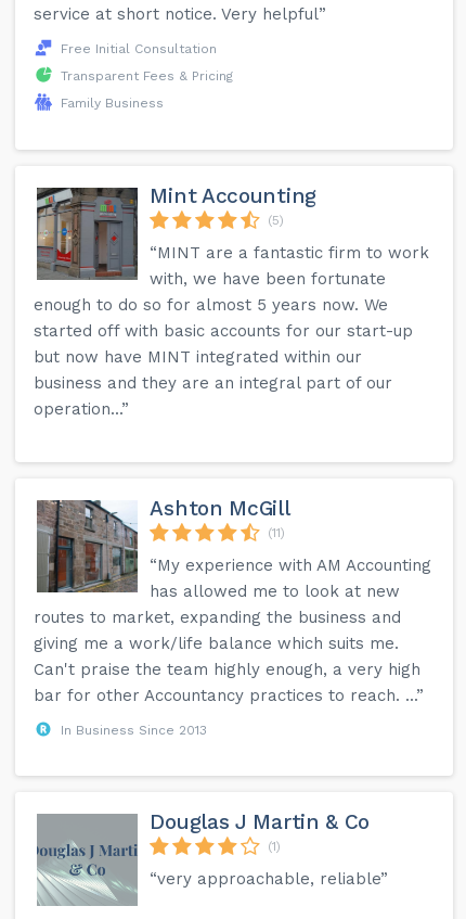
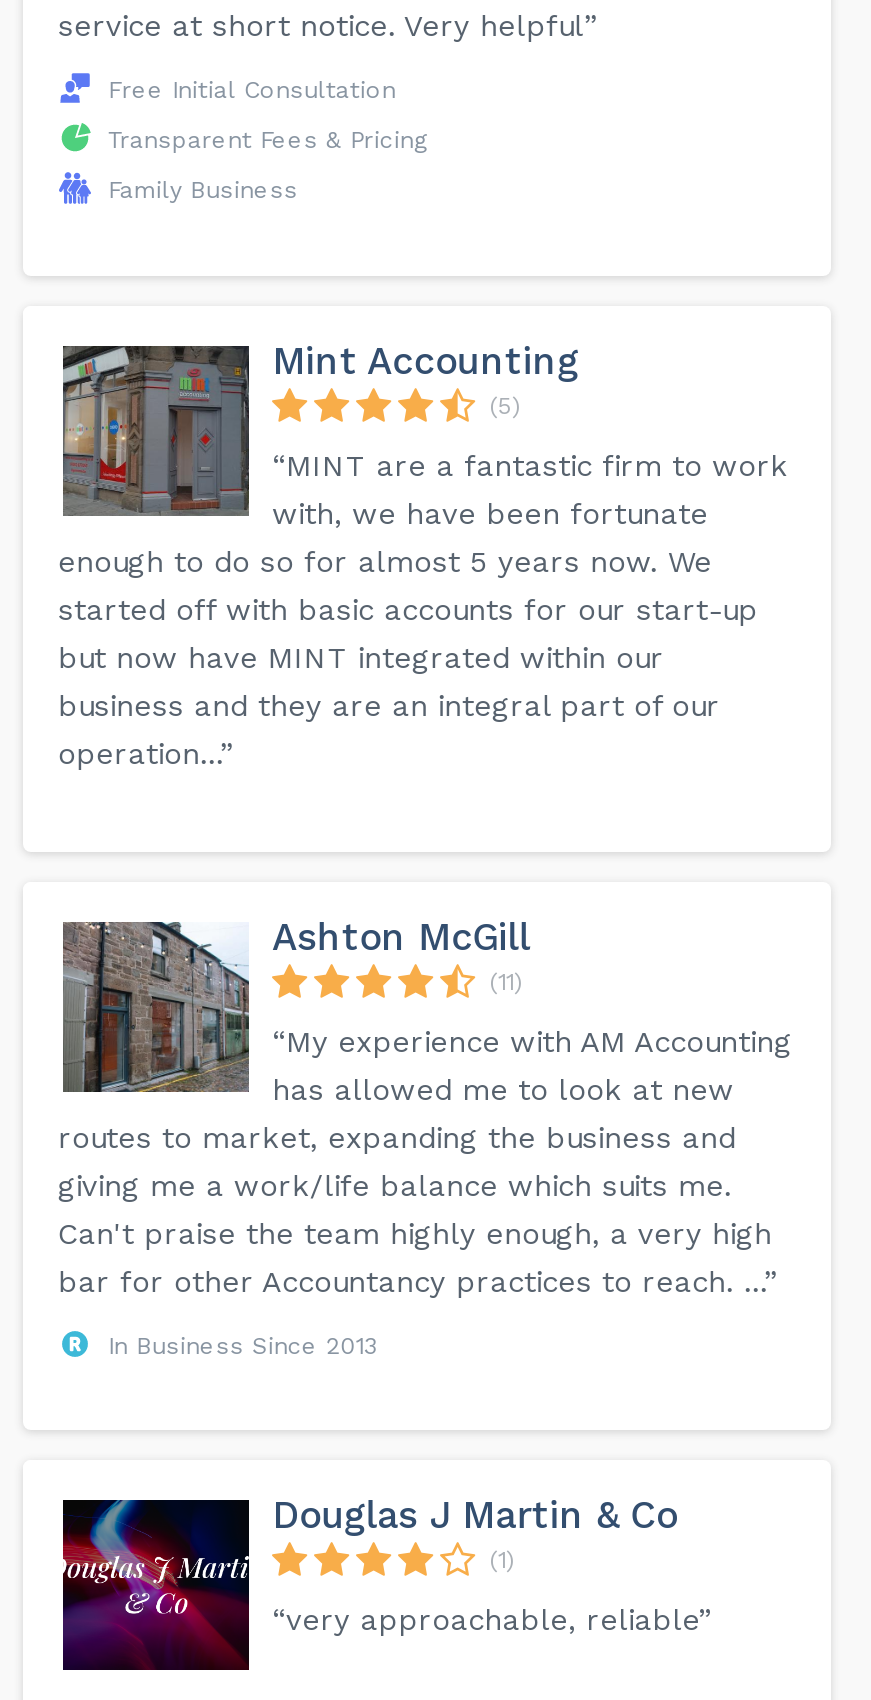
[36,814,139,906] [image] -> [61,1498,251,1672] [image]

